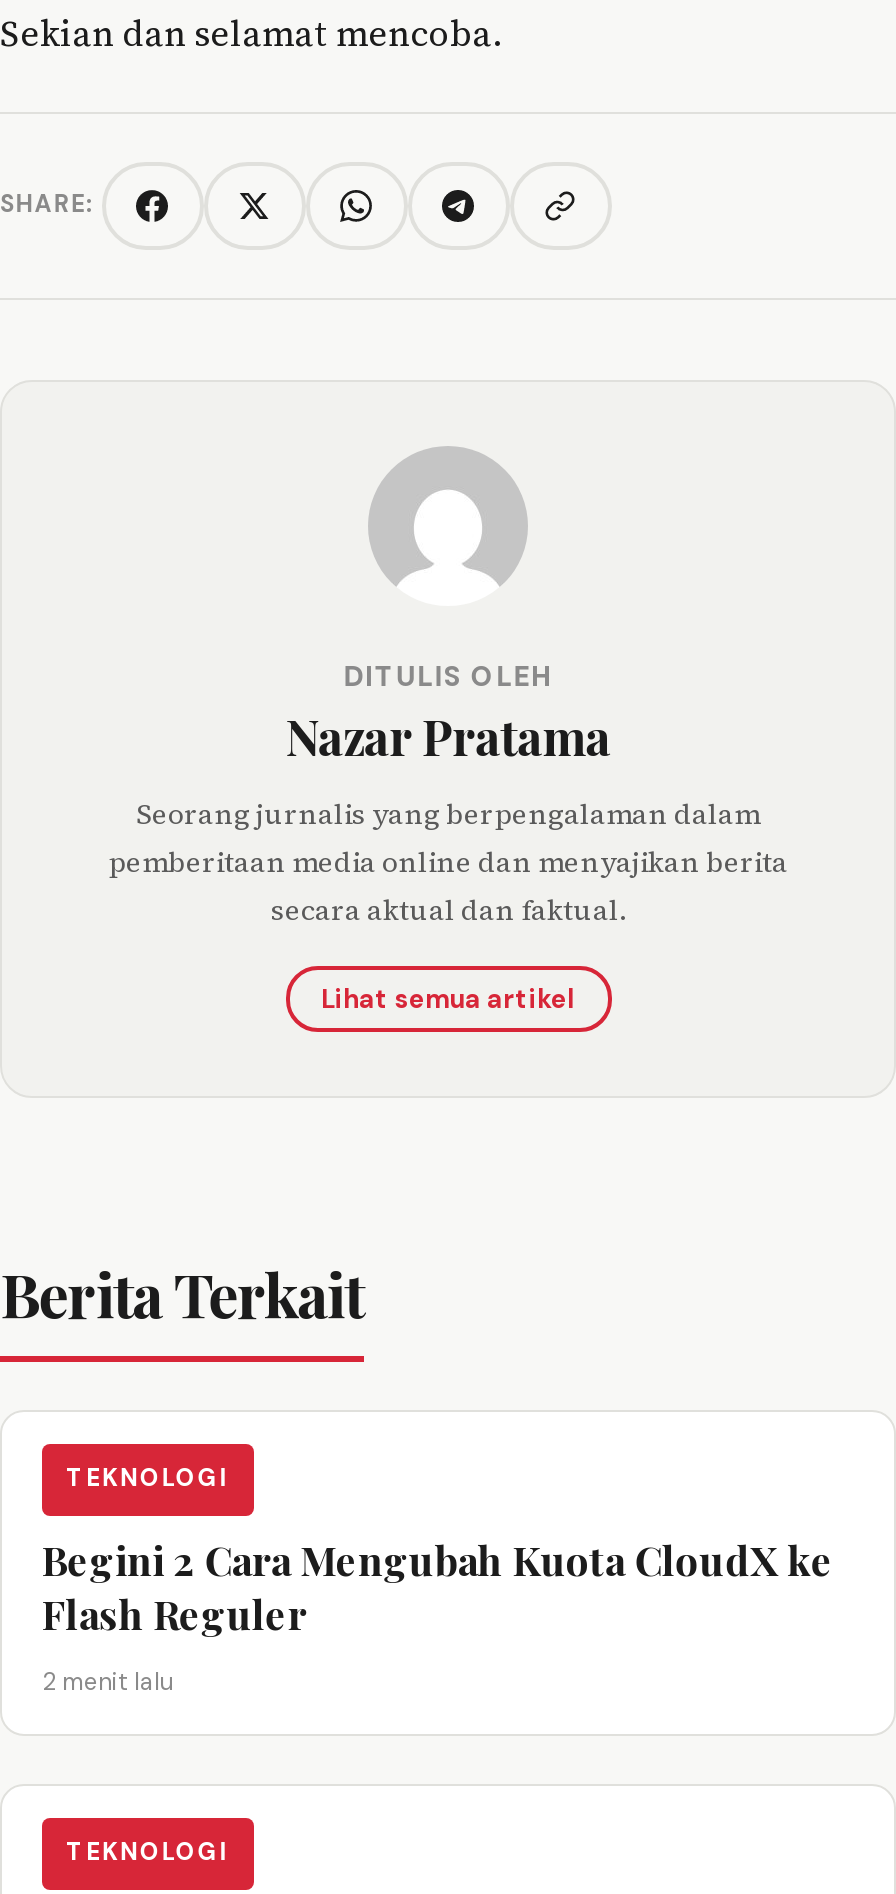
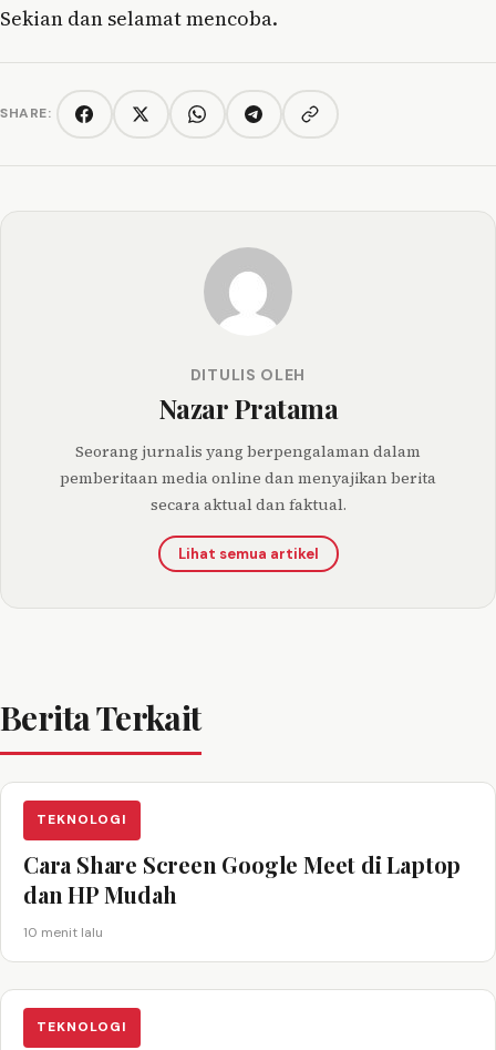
[42,1531,833,1639] Begini 2 Cara Mengubah Kuota CloudX ke | Flash Reguler -> [23,849,461,909] Cara Share Screen Google Meet di Laptop | dan HP Mudah
[42,1665,174,1697] 2 menit lalu -> [23,923,103,941] 10 menit lalu

